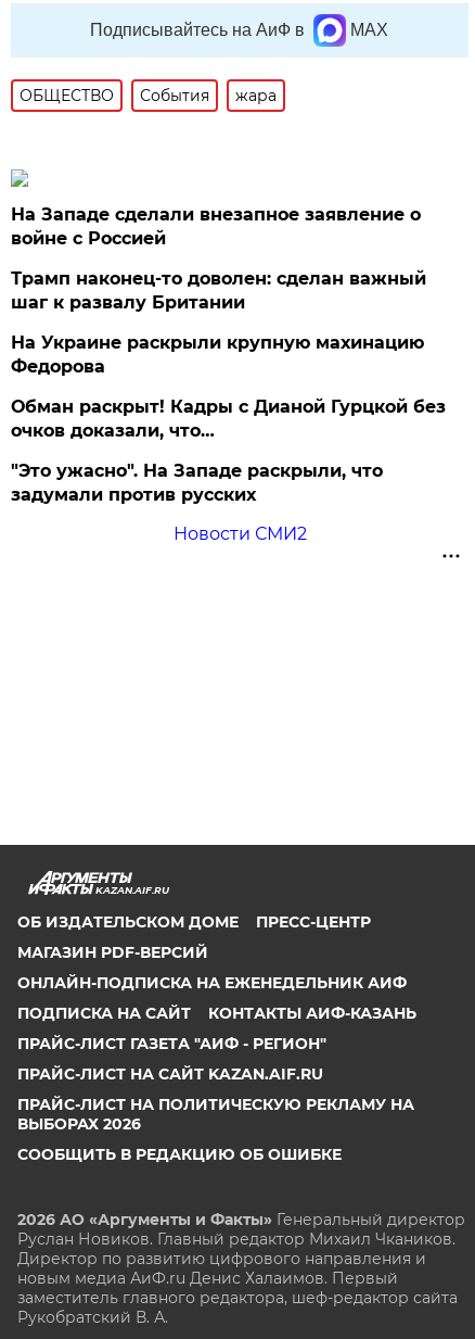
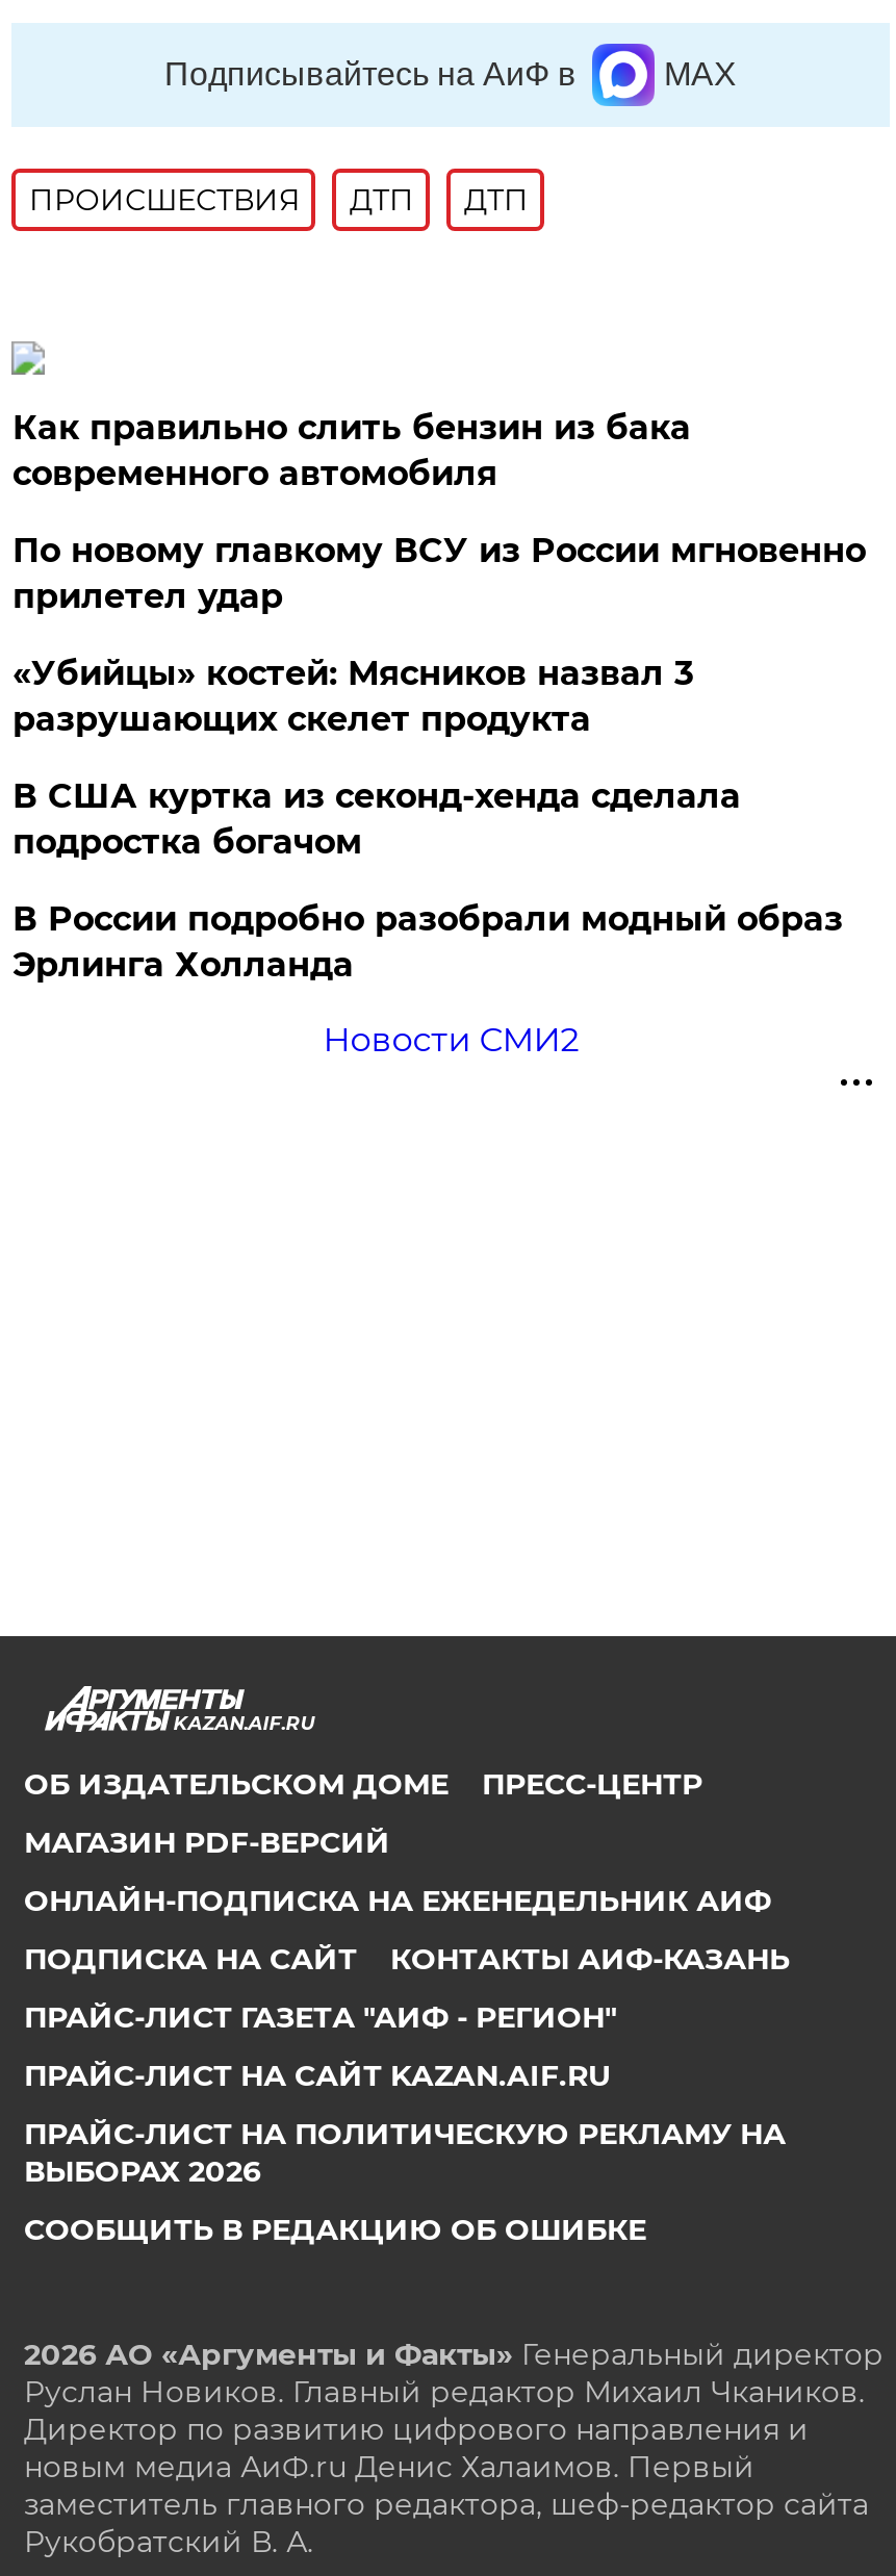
[20,86,277,105] ОБЩЕСТВО | События | жара -> [29,181,528,219] ПРОИСШЕСТВИЯ | ДТП | ДТП
[11,204,421,249] На Западе сделали внезапное заявление о | войне с Россией -> [12,408,691,493] Как правильно слить бензин из бака | современного автомобиля
[11,268,427,313] Трамп наконец-то доволен: сделан важный | шаг к развалу Британии -> [12,531,866,616] По новому главкому ВСУ из России мгновенно | прилетел удар
[11,332,424,377] На Украине раскрыли крупную махинацию | Федорова -> [12,654,693,739] «Убийцы» костей: Мясников назвал 3 | разрушающих скелет продукта
[11,396,446,441] Обман раскрыт! Кадры с Дианой Гурцкой без | очков доказали, что… -> [12,776,741,862] В США куртка из секонд-хенда сделала | подростка богачом
[11,460,383,505] "Это ужасно". На Западе раскрыли, что | задумали против русских -> [12,899,843,985] В России подробно разобрали модный образ | Эрлинга Холланда

